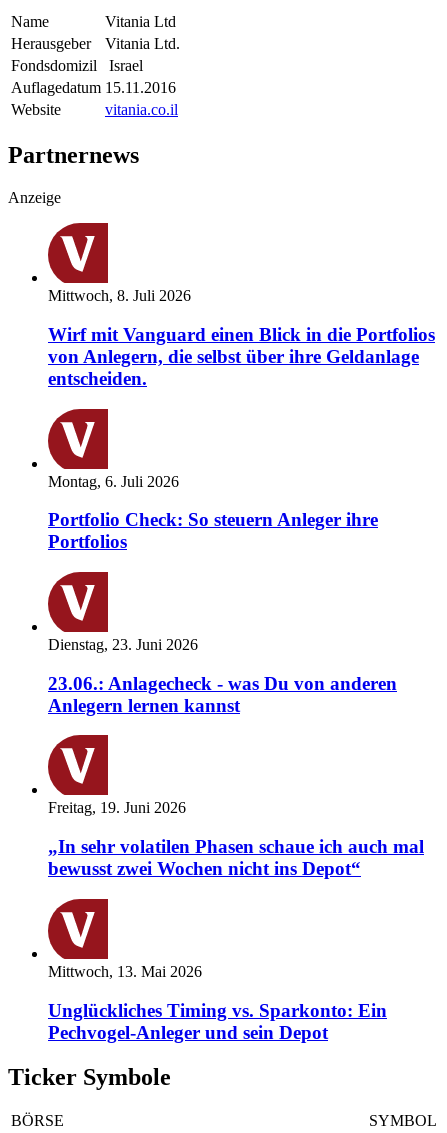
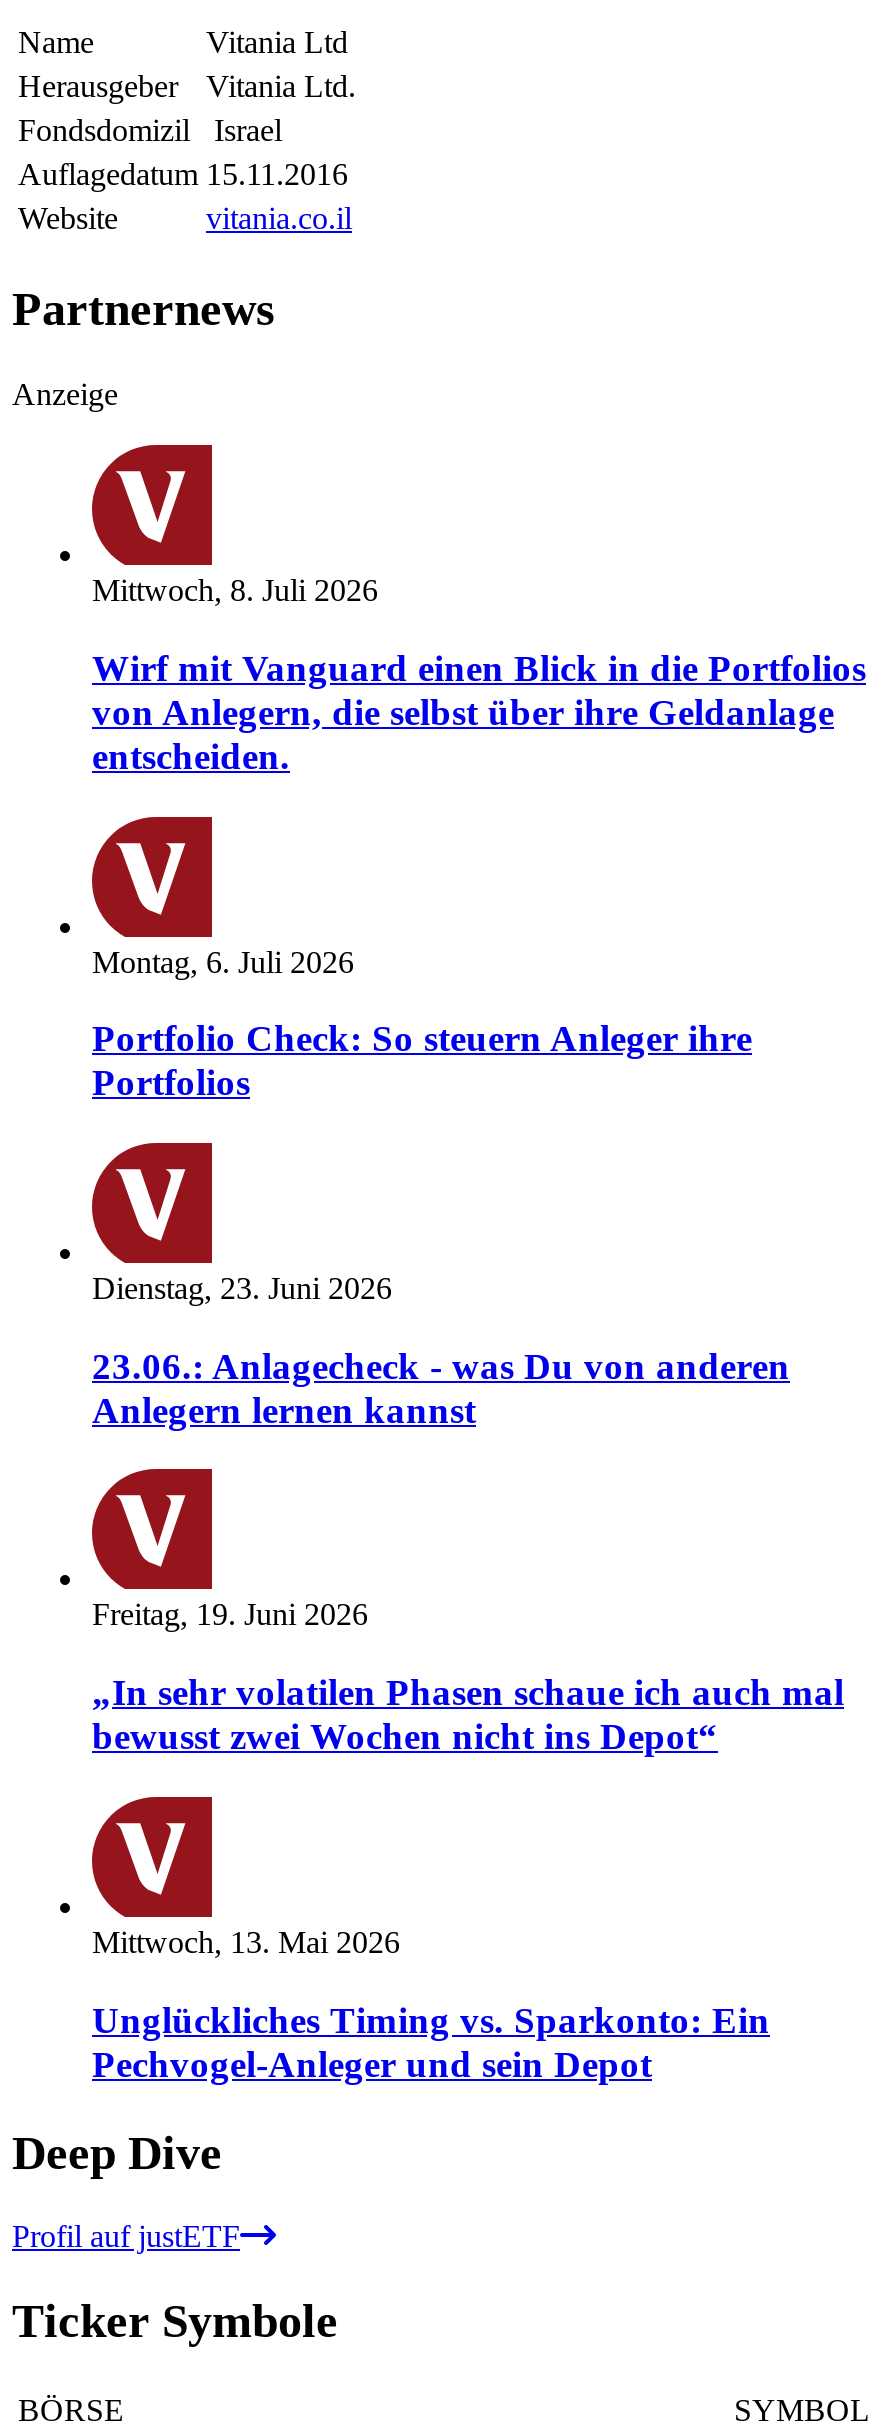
none -> [12,2126,240,2254] Deep Dive | Profil auf justETF

